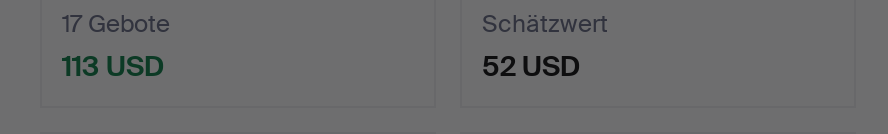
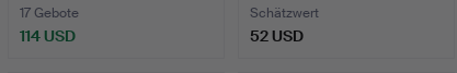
[62,48,164,84] 113 USD -> [20,26,76,46] 114 USD

